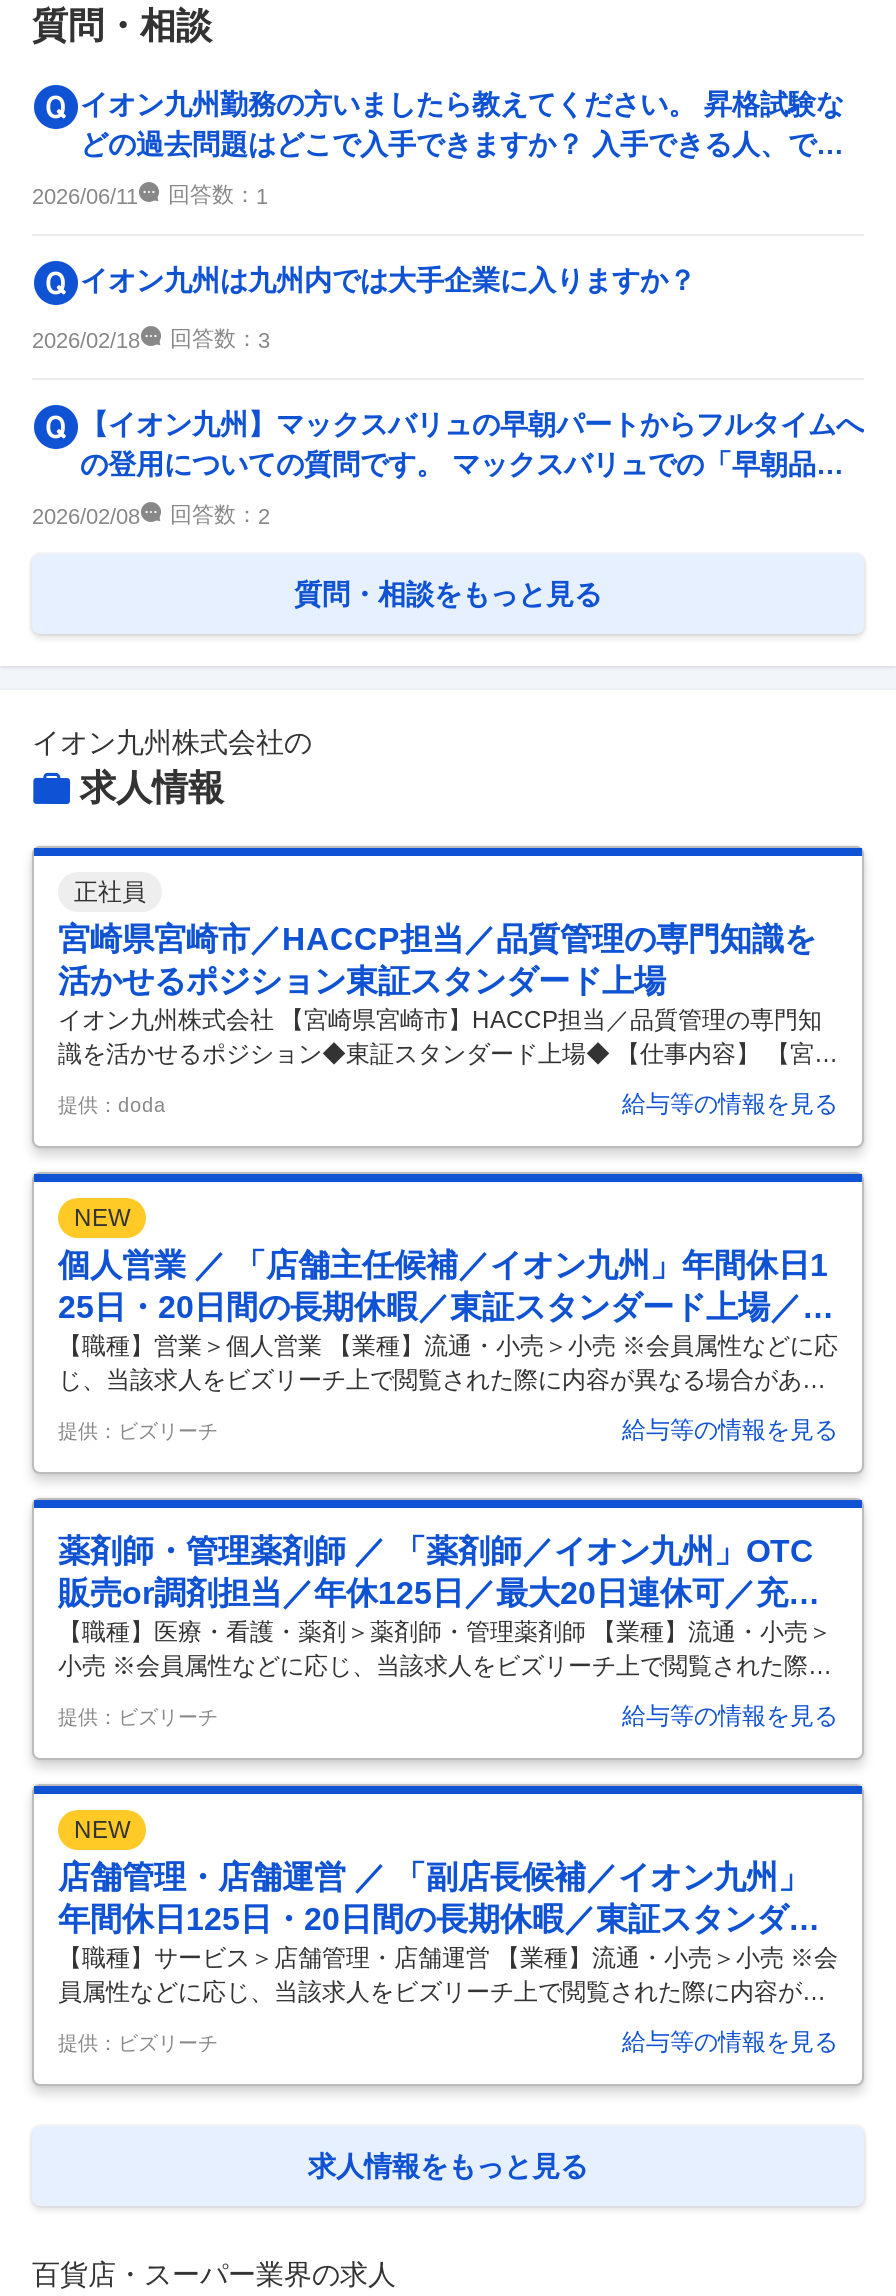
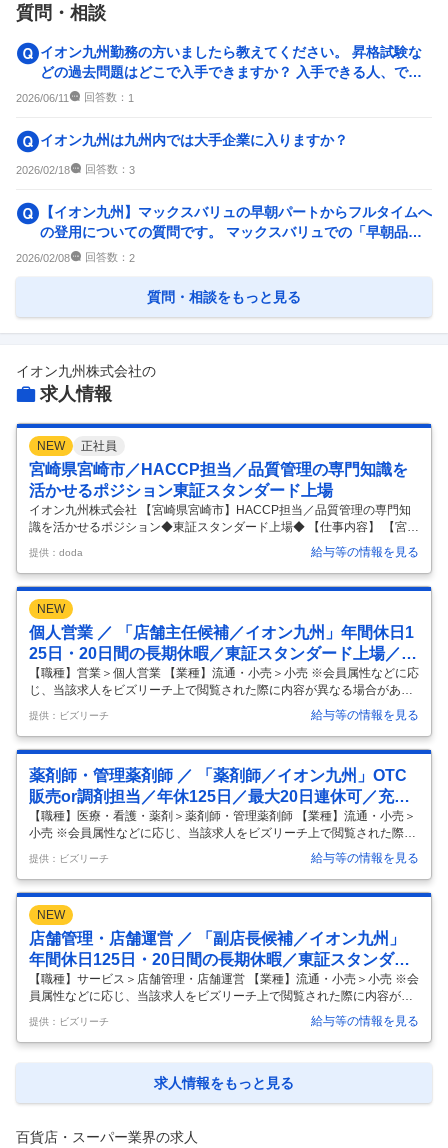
none -> [37,439,65,453] NEW

